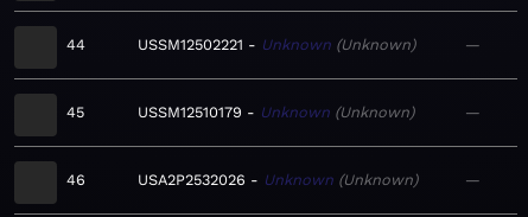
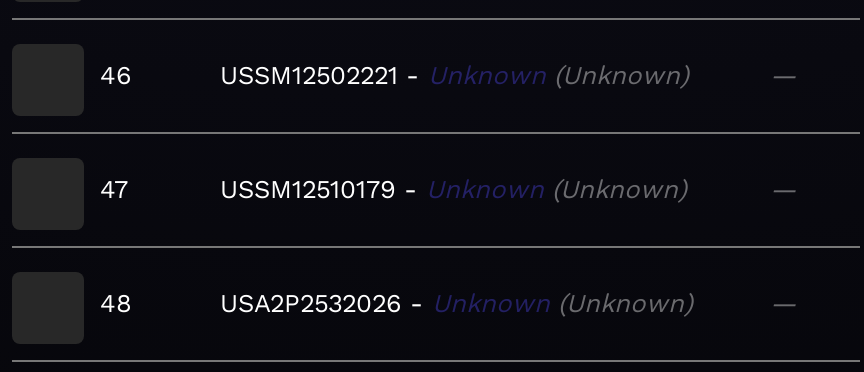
[66,36,85,54] 44 -> [100,61,132,91] 46
[66,104,84,121] 45 -> [100,175,128,205] 47
[66,171,85,189] 46 -> [100,289,132,319] 48

